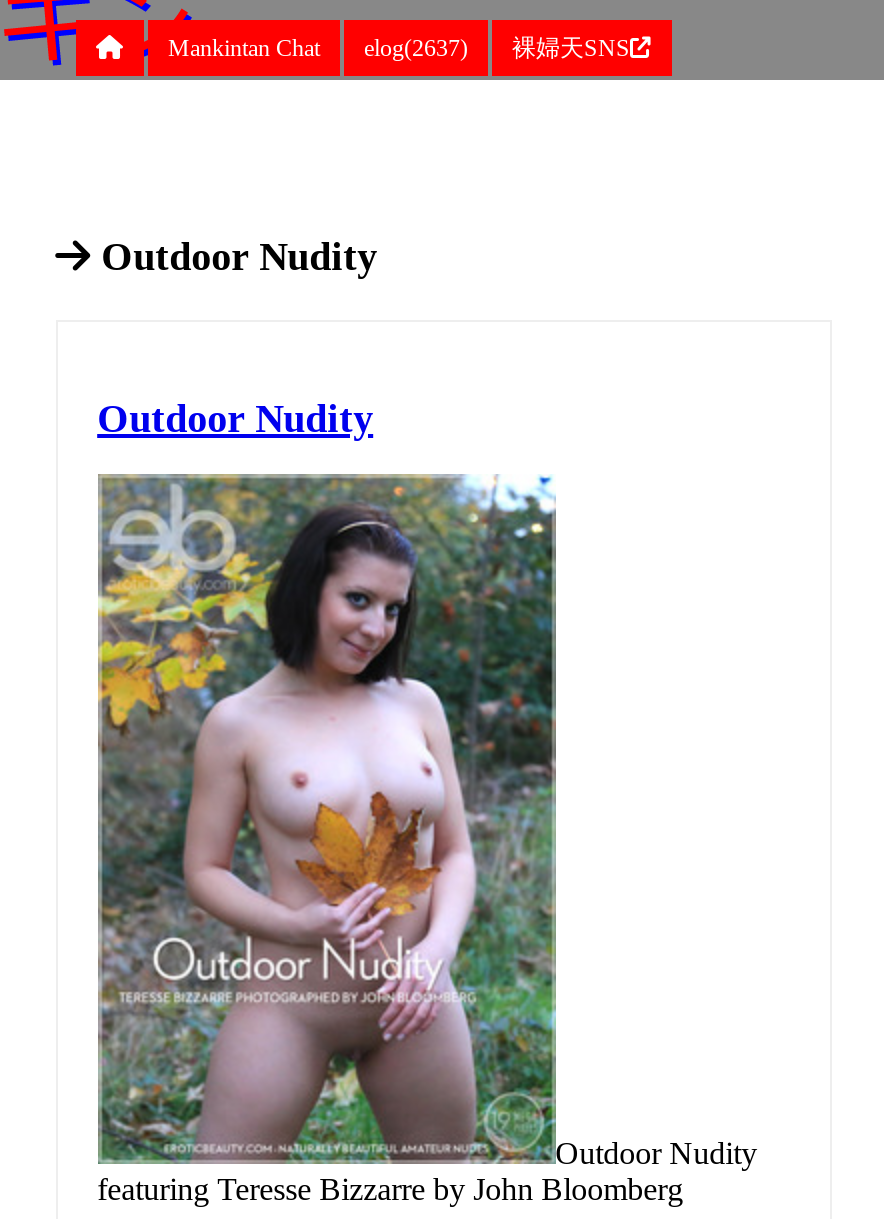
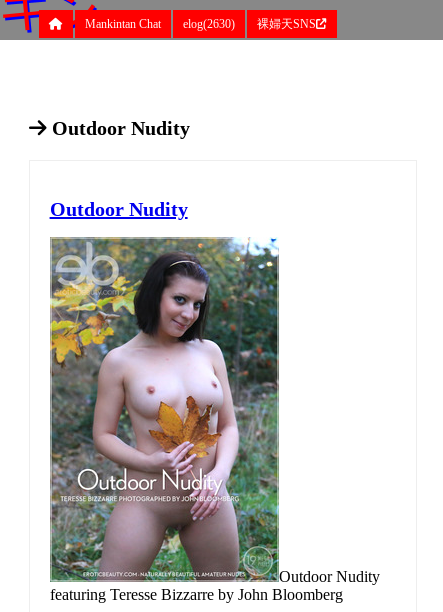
[168,33,630,61] Mankintan Chat elog(2637) 裸婦天SNS -> [85,16,316,30] Mankintan Chat elog(2630) 裸婦天SNS

